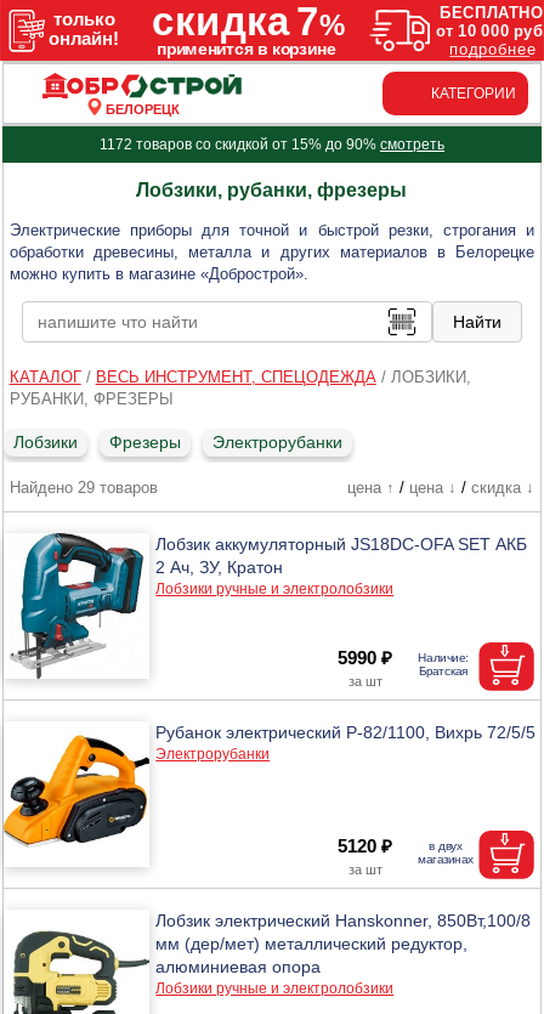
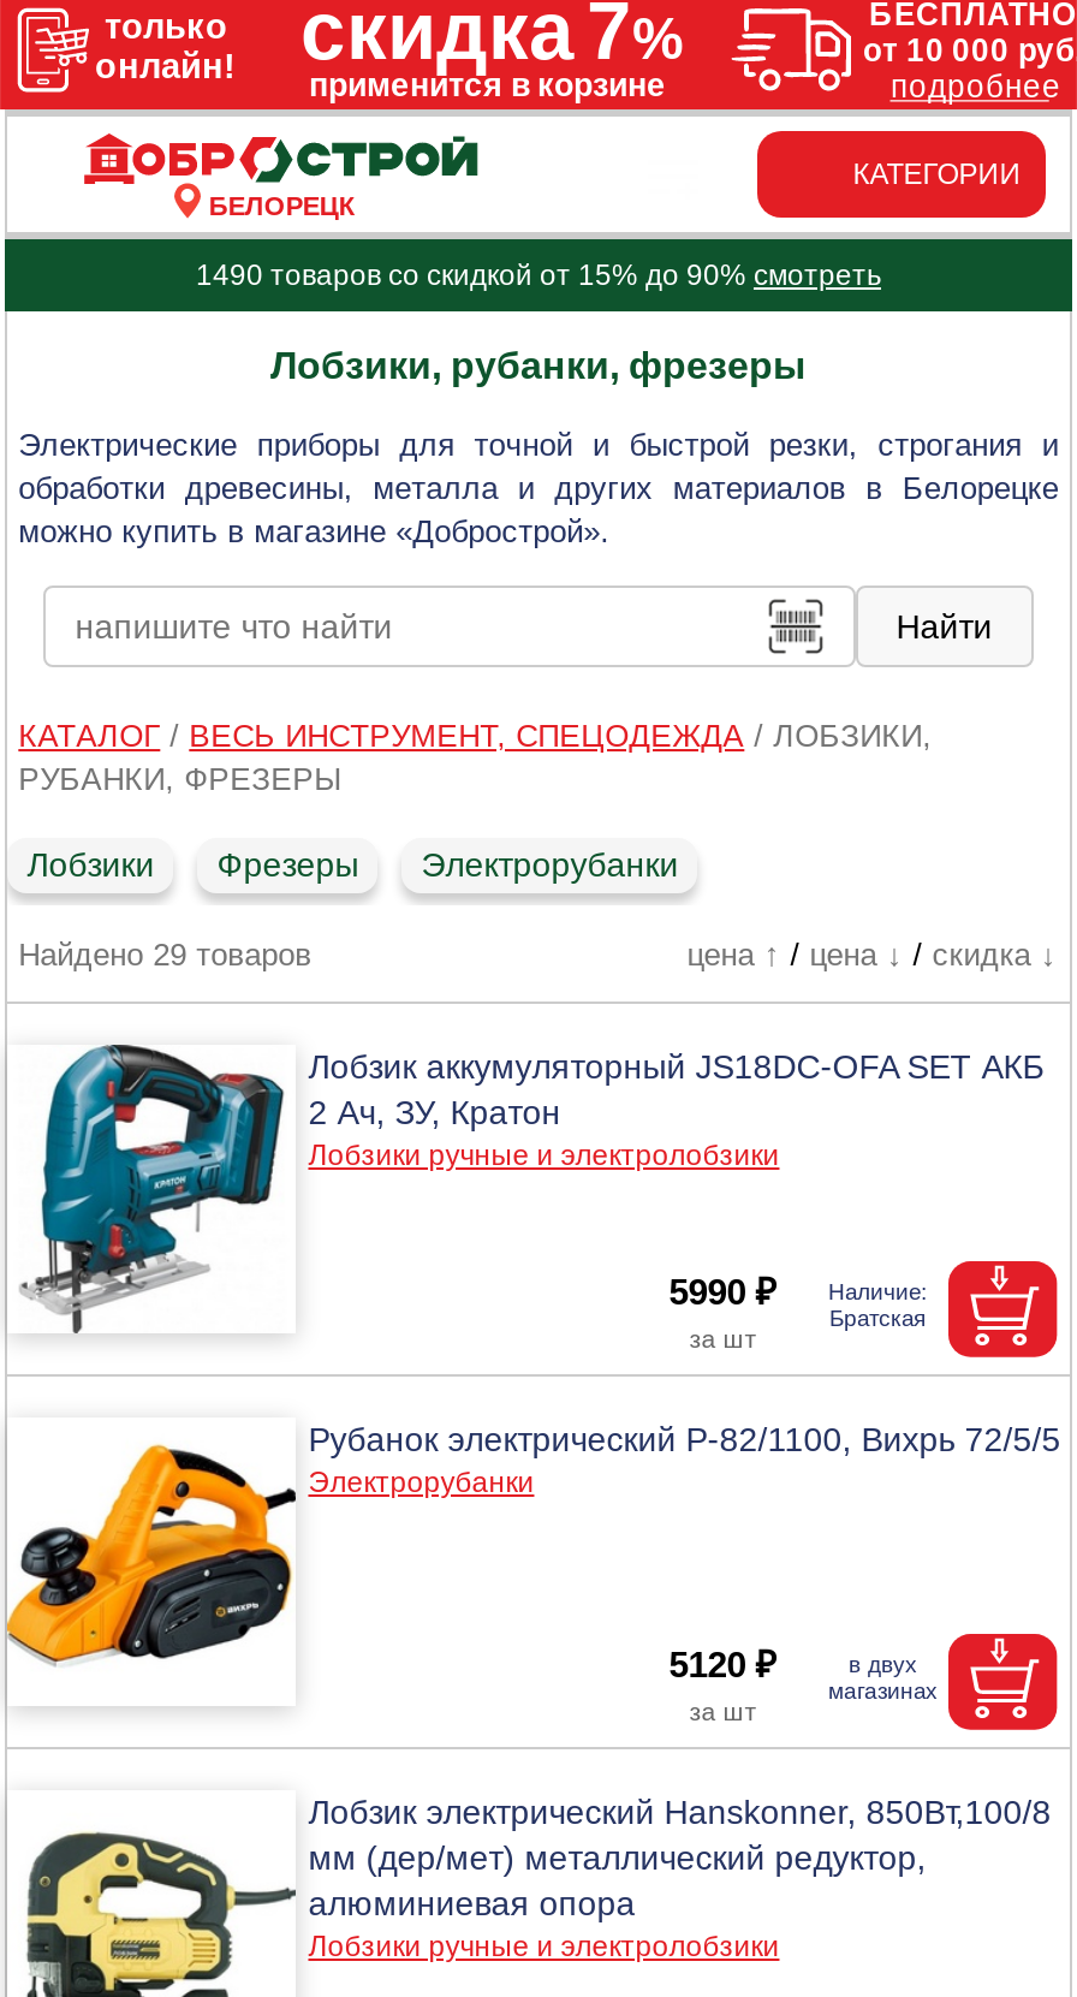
[100,136,444,153] 1172 товаров со скидкой от 15% до 90% смотреть -> [196,258,881,292] 1490 товаров со скидкой от 15% до 90% смотреть

